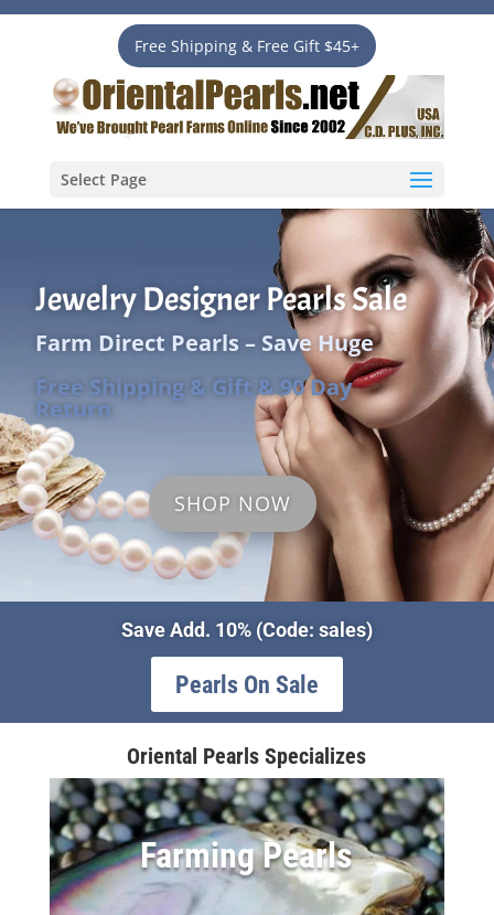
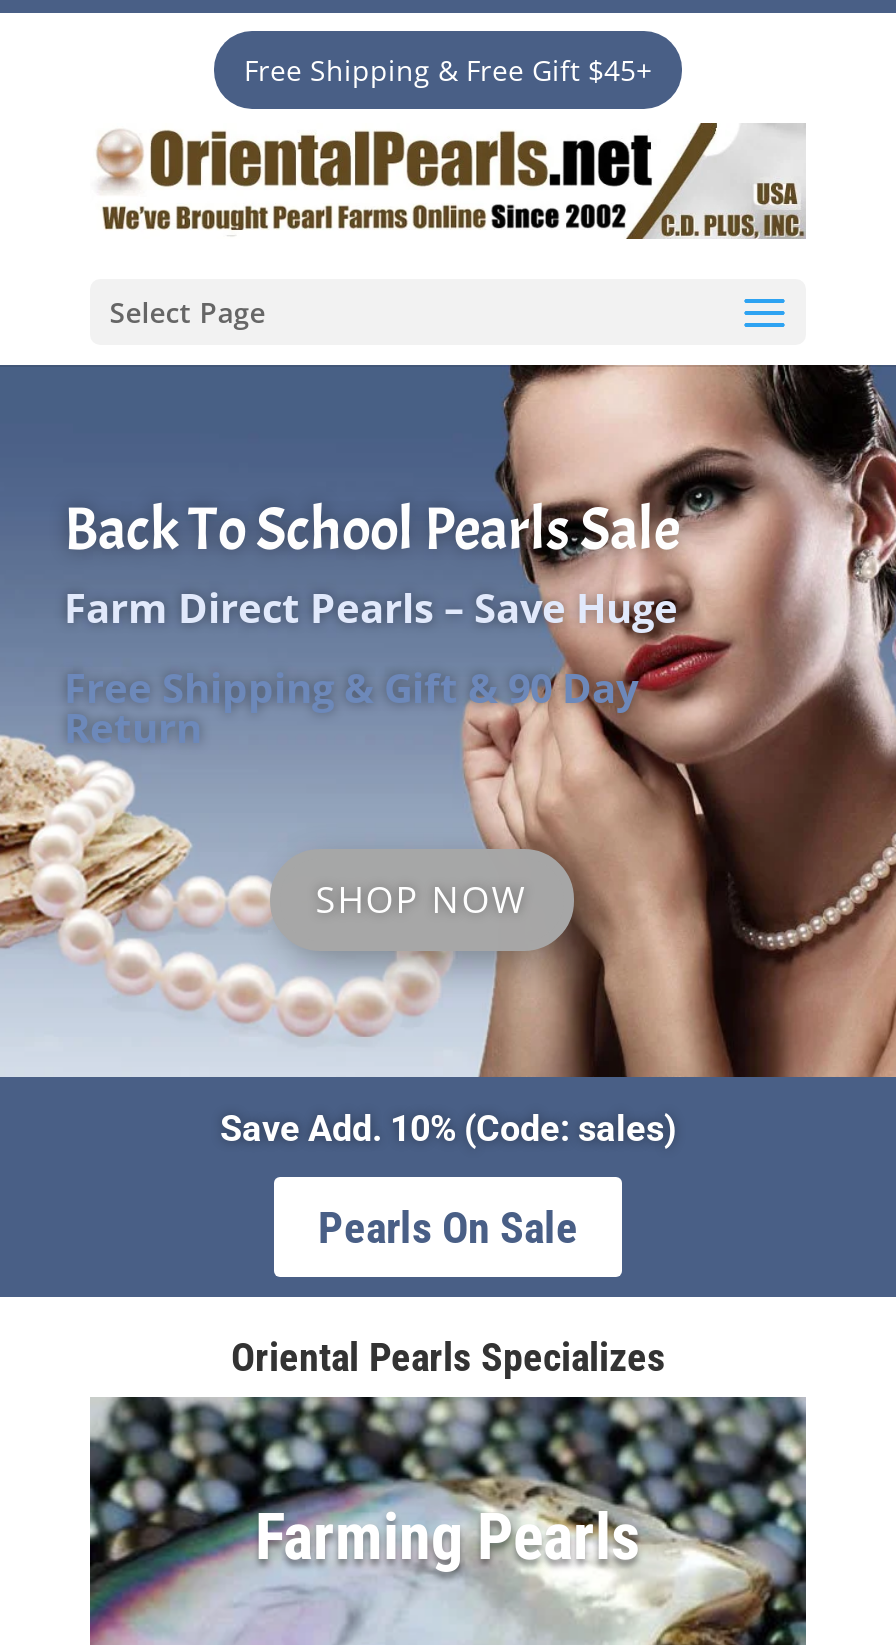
[35,278,407,320] Jewelry Designer Pearls Sale -> [64,491,680,567] Back To School Pearls Sale

